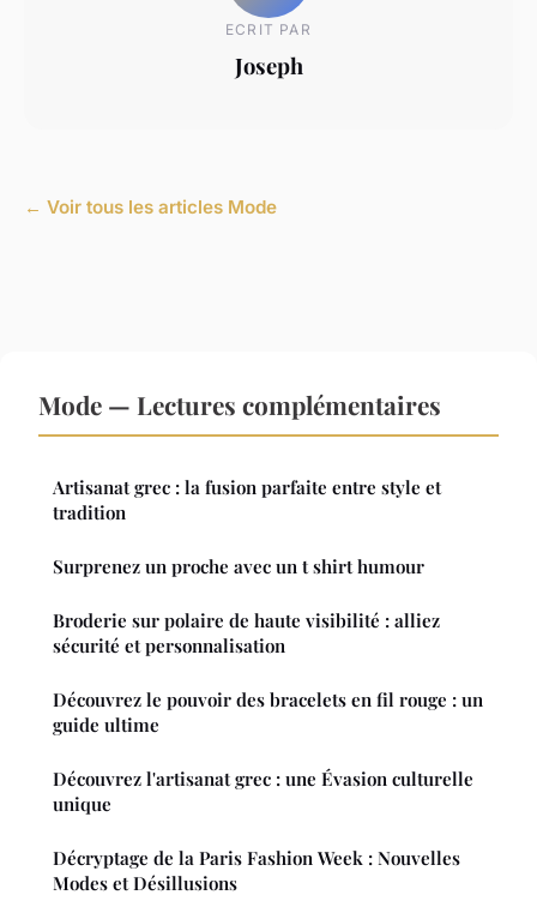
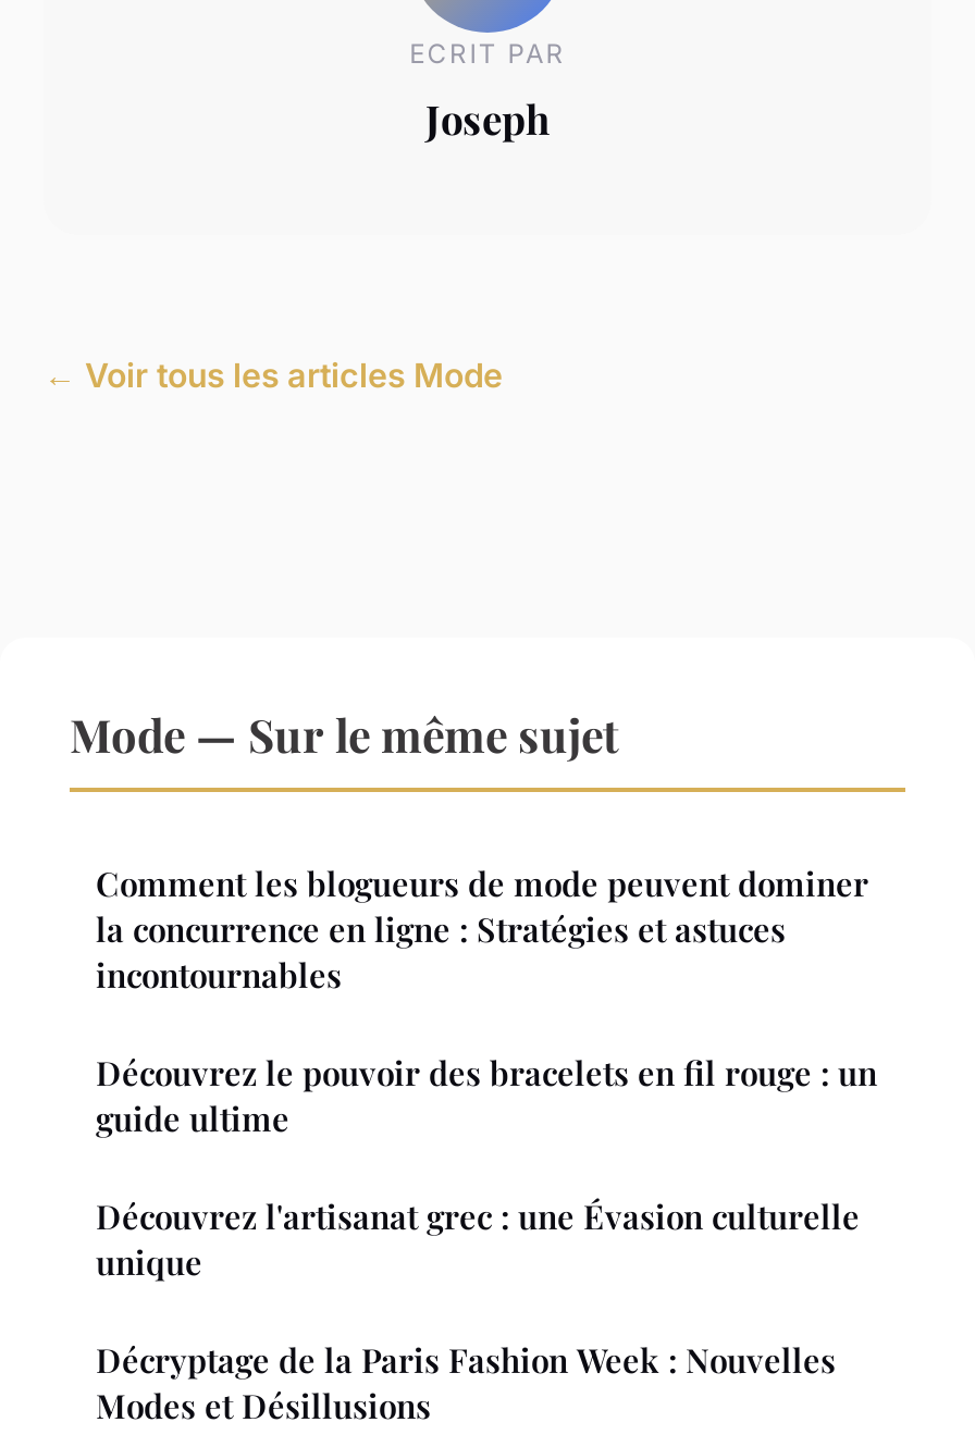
[38,388,441,657] Mode — Lectures complémentaires | Artisanat grec : la fusion parfaite entre style et | tradition | Surprenez un proche avec un t shirt humour | Broderie sur polaire de haute visibilité : alliez | sécurité et personnalisation -> [70,703,868,997] Mode — Sur le même sujet | Comment les blogueurs de mode peuvent dominer | la concurrence en ligne : Stratégies et astuces | incontournables

